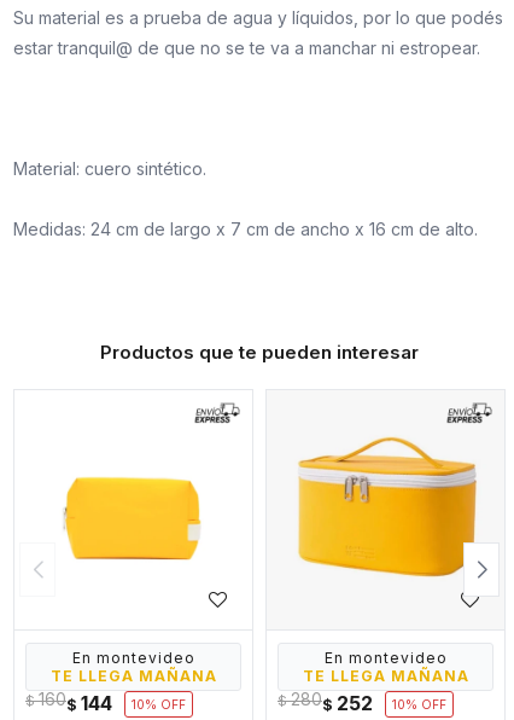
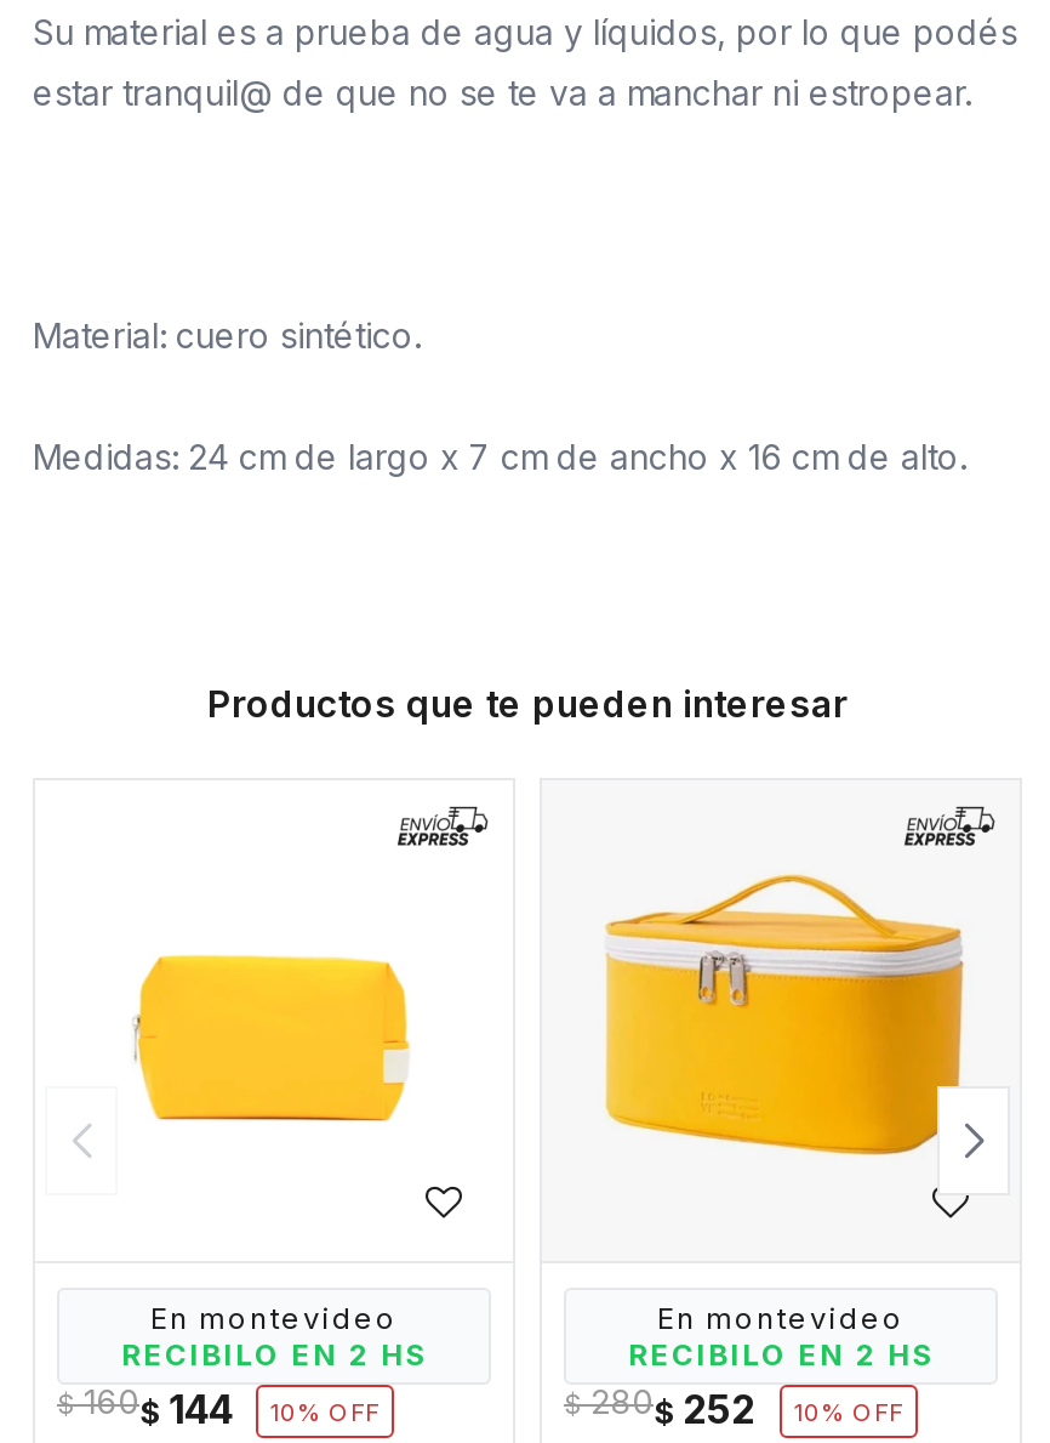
[50,667,217,685] TE LLEGA MAÑANA -> [121,1336,427,1373] RECIBILO EN 2 HS
[302,667,469,685] TE LLEGA MAÑANA -> [628,1336,934,1373] RECIBILO EN 2 HS

